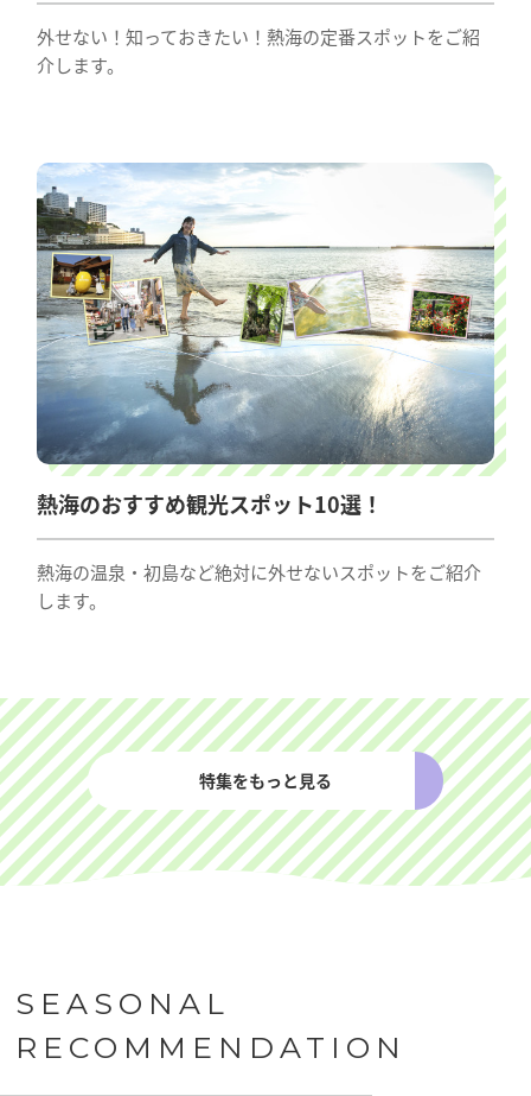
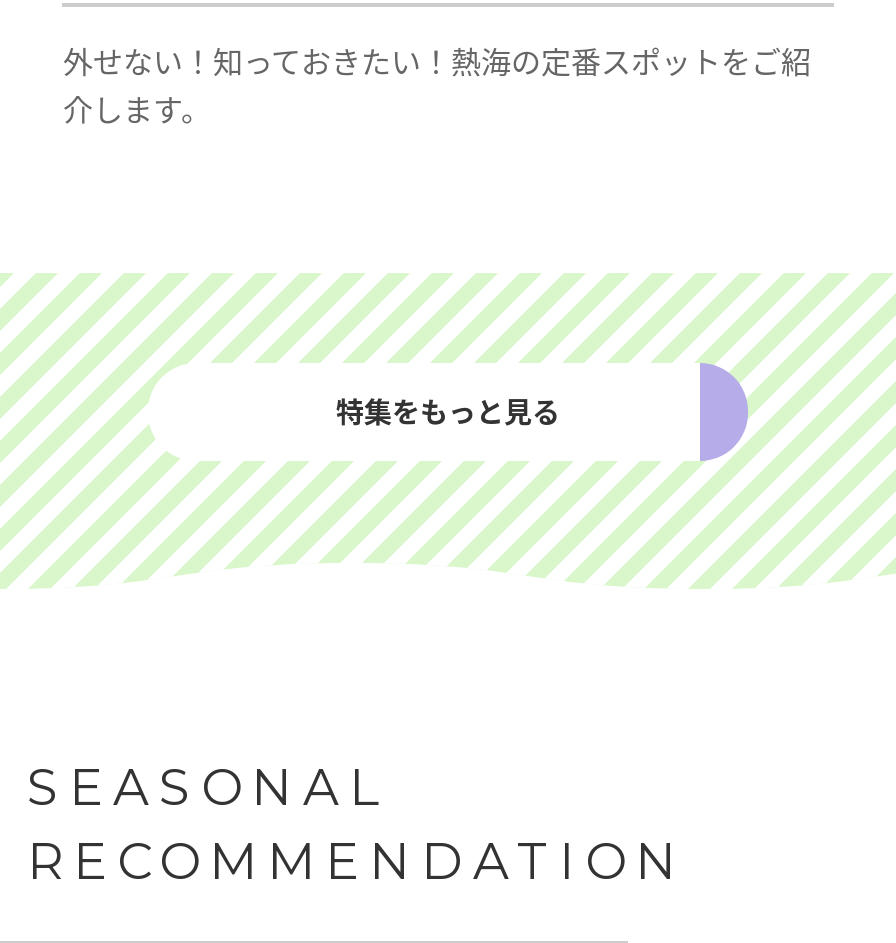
[36,163,506,613] [image] | 熱海のおすすめ観光スポット10選！ | 熱海の温泉・初島など絶対に外せないスポットをご紹介 | します。 -> none

